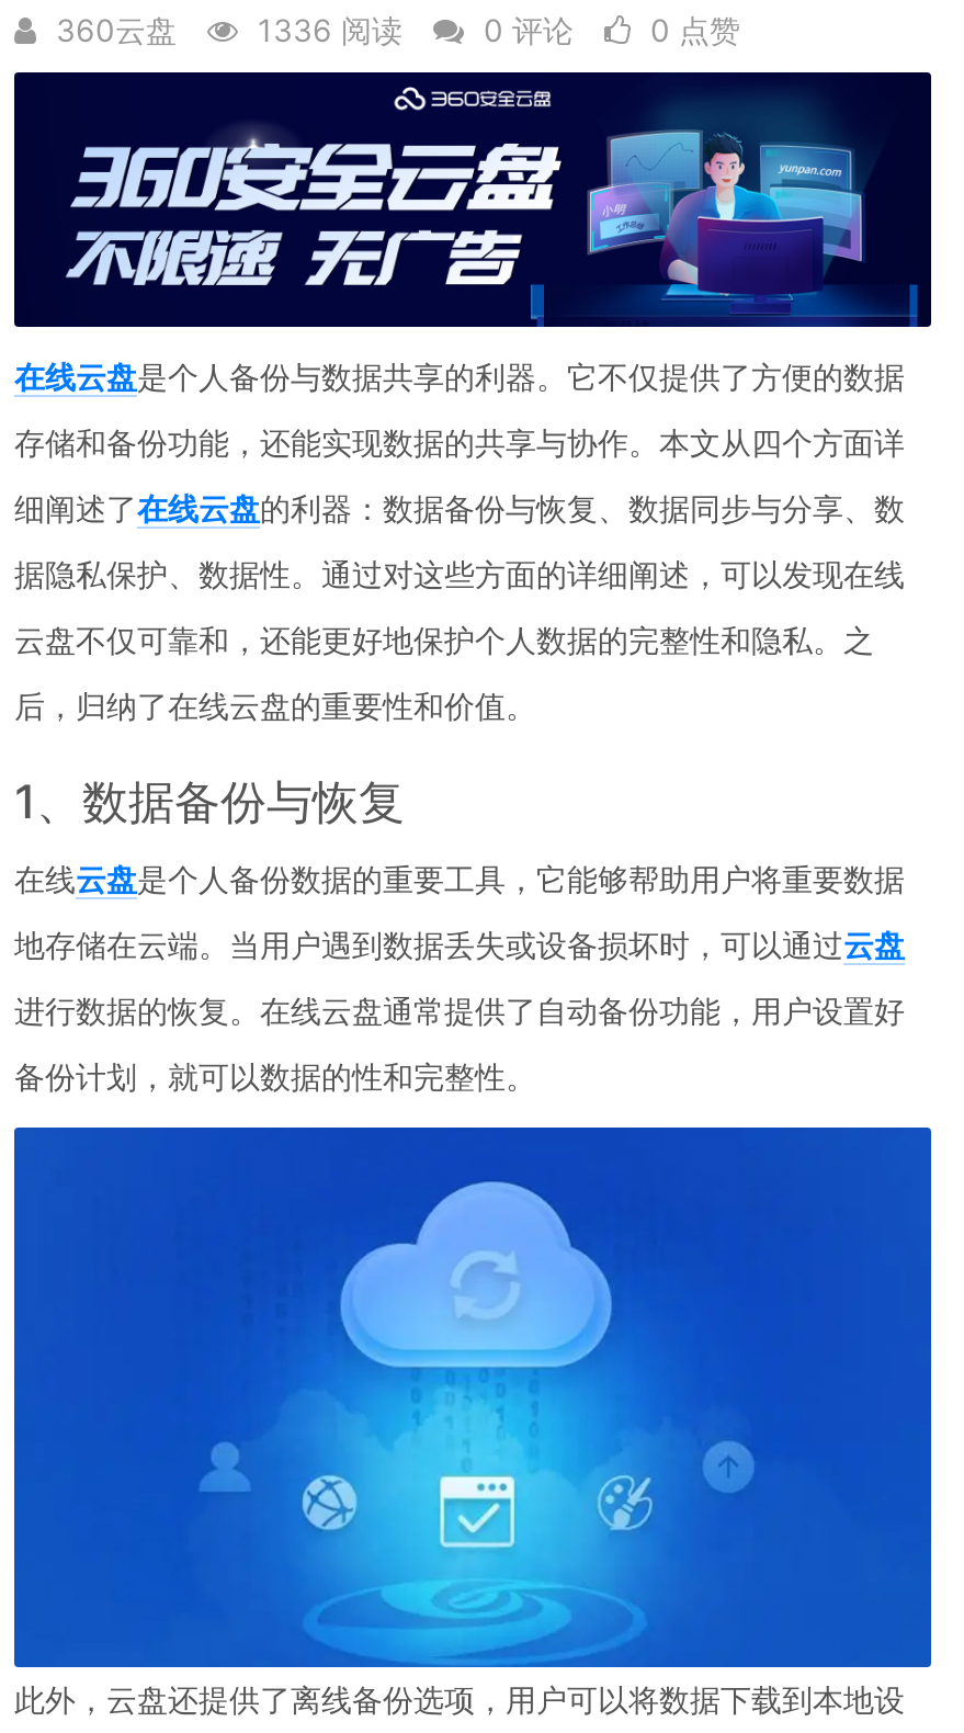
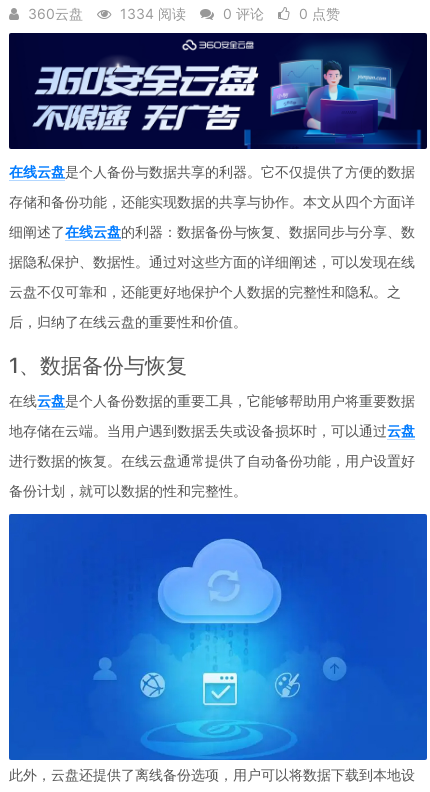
[47,11,740,48] 360云盘 1336 阅读 0 评论 0 点赞 -> [24,5,340,22] 360云盘 1334 阅读 0 评论 0 点赞

